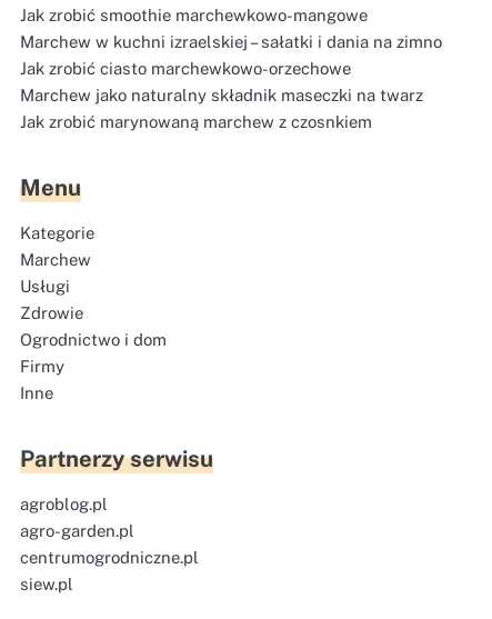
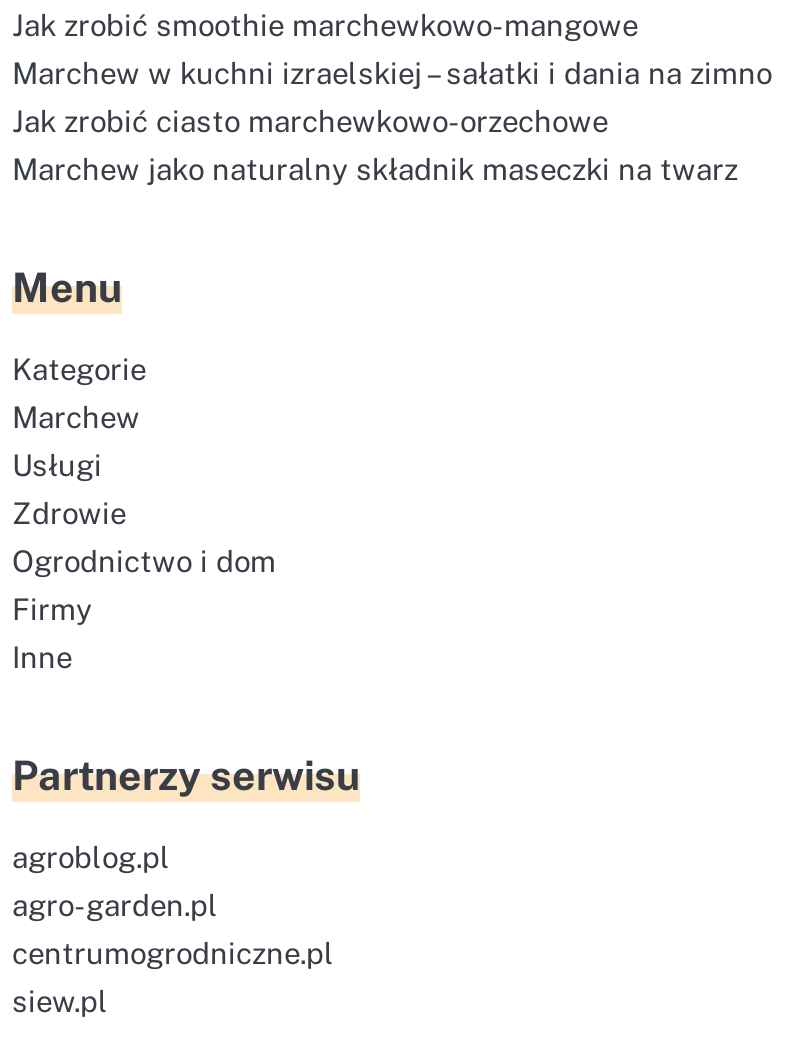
[20,113,372,131] Jak zrobić marynowaną marchew z czosnkiem -> none

